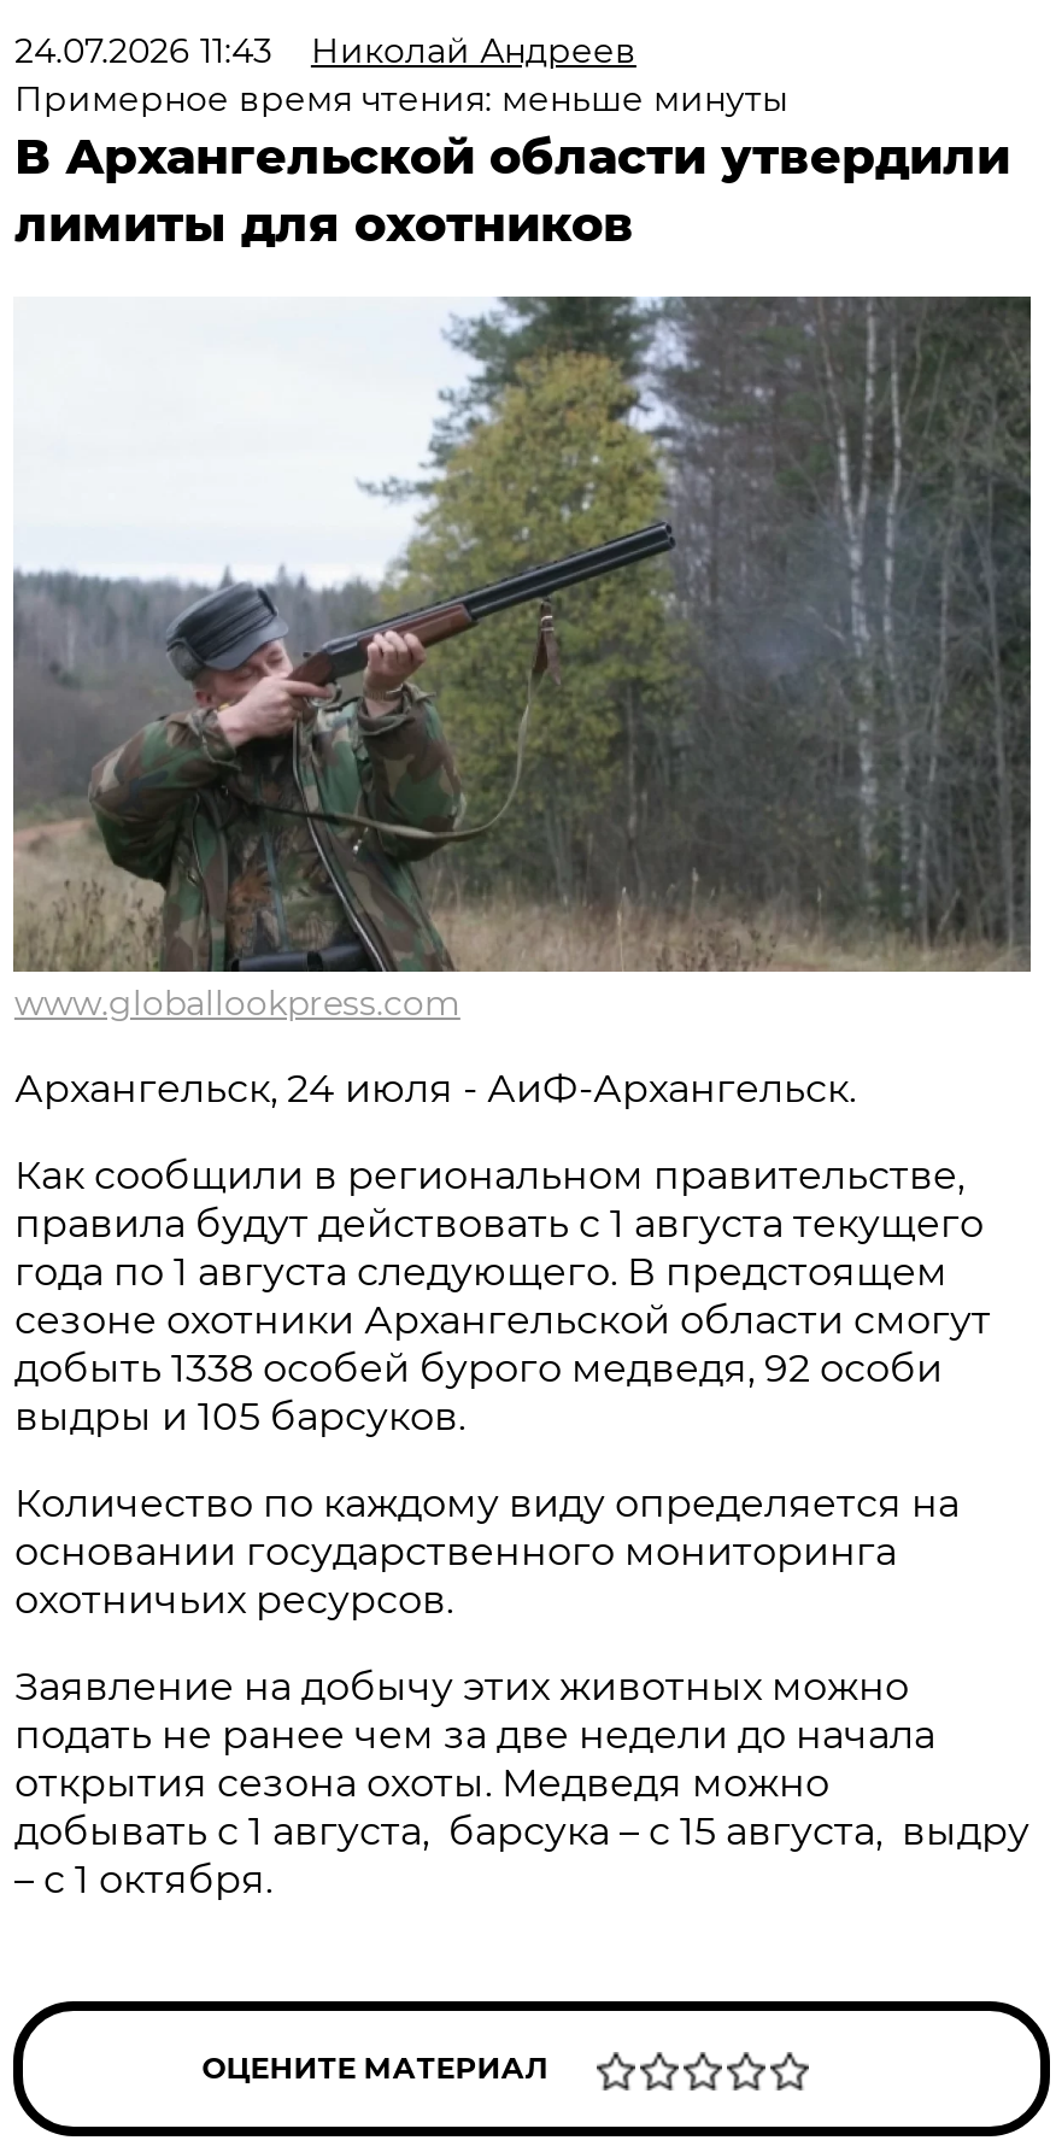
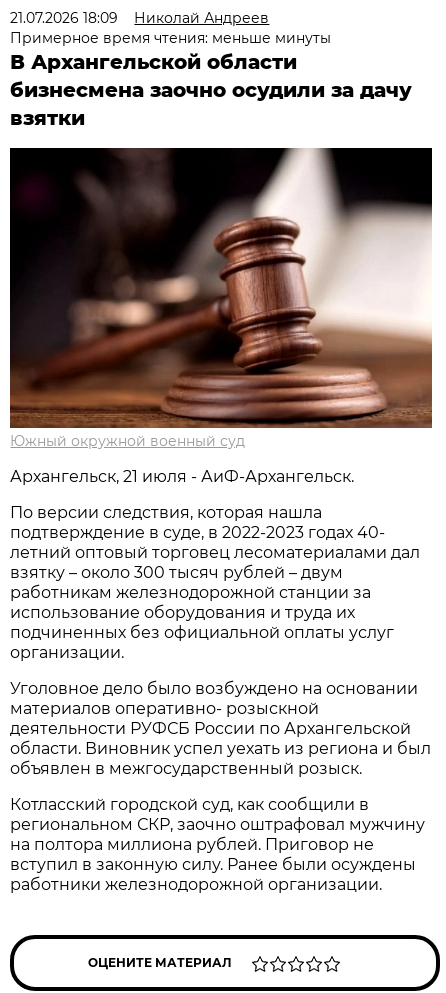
[14,29,636,73] 24.07.2026 11:43 Николай Андреев -> [10,9,269,27] 21.07.2026 18:09 Николай Андреев
[14,128,1010,253] В Архангельской области утвердили | лимиты для охотников -> [10,50,412,130] В Архангельской области | бизнесмена заочно осудили за дачу | взятки
[11,294,1033,1025] [image] | www.globallookpress.com -> [9,190,433,450] [image] | Южный окружной военный суд
[14,1066,856,1112] Архангельск, 24 июля - АиФ-Архангельск. -> [10,467,354,486] Архангельск, 21 июля - АиФ-Архангельск.
[14,1153,991,1440] Как сообщили в региональном правительстве, | правила будут действовать с 1 августа текущего | года по 1 августа следующего. В предстоящем | сезоне охотники Архангельской области смогут | добыть 1338 особей бурого медведя, 92 особи | выдры и 105 барсуков. -> [10,503,420,662] По версии следствия, которая нашла | подтверждение в суде, в 2022-2023 годах 40- | летний оптовый торговец лесоматериалами дал | взятку – около 300 тысяч рублей – двум | работникам железнодорожной станции за | использование оборудования и труда их | подчиненных без официальной оплаты услуг | организации.
[14,1481,959,1623] Количество по каждому виду определяется на | основании государственного мониторинга | охотничьих ресурсов. -> [10,679,431,778] Уголовное дело было возбуждено на основании | материалов оперативно- розыскной | деятельности РУФСБ России по Архангельской | области. Виновник успел уехать из региона и был | объявлен в межгосударственный розыск.
[14,1664,1029,1903] Заявление на добычу этих животных можно | подать не ранее чем за две недели до начала | открытия сезона охоты. Медведя можно | добывать с 1 августа, барсука – с 15 августа, выдру | – с 1 октября. -> [10,795,425,894] Котласский городской суд, как сообщили в | региональном СКР, заочно оштрафовал мужчину | на полтора миллиона рублей. Приговор не | вступил в законную силу. Ранее были осуждены | работники железнодорожной организации.

